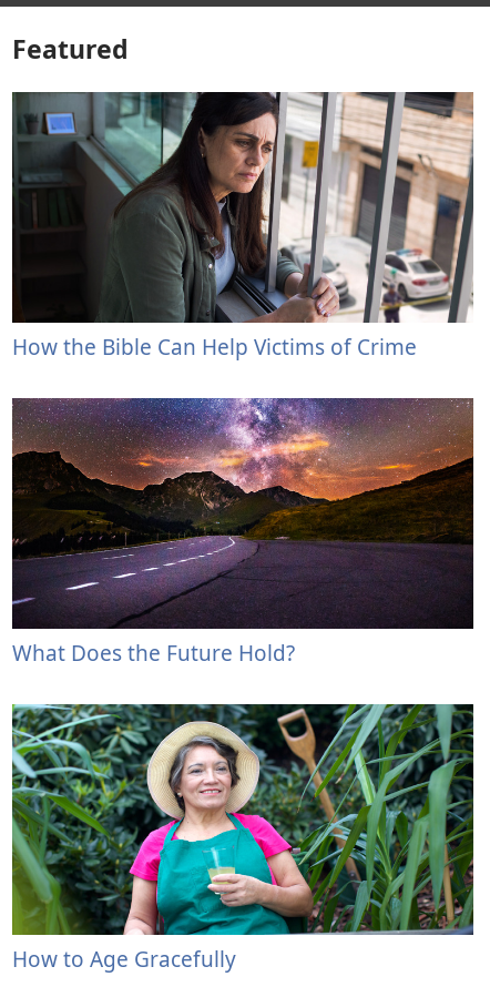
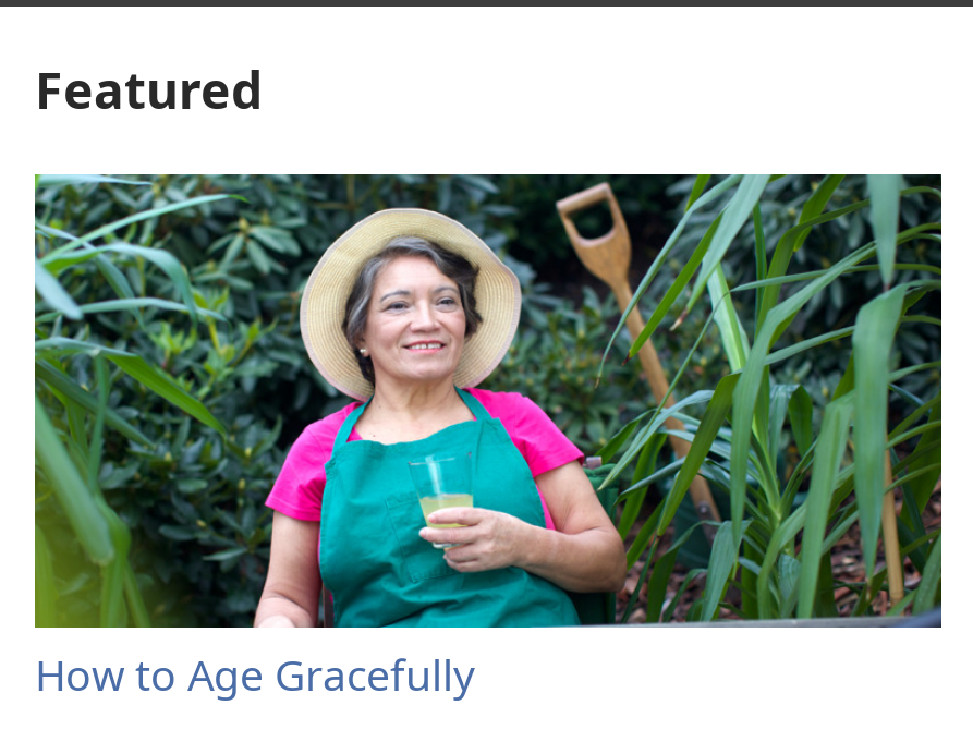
[11,91,473,362] [image] | How the Bible Can Help Victims of Crime -> none
[11,397,474,667] [image] | What Does the Future Hold? -> none

